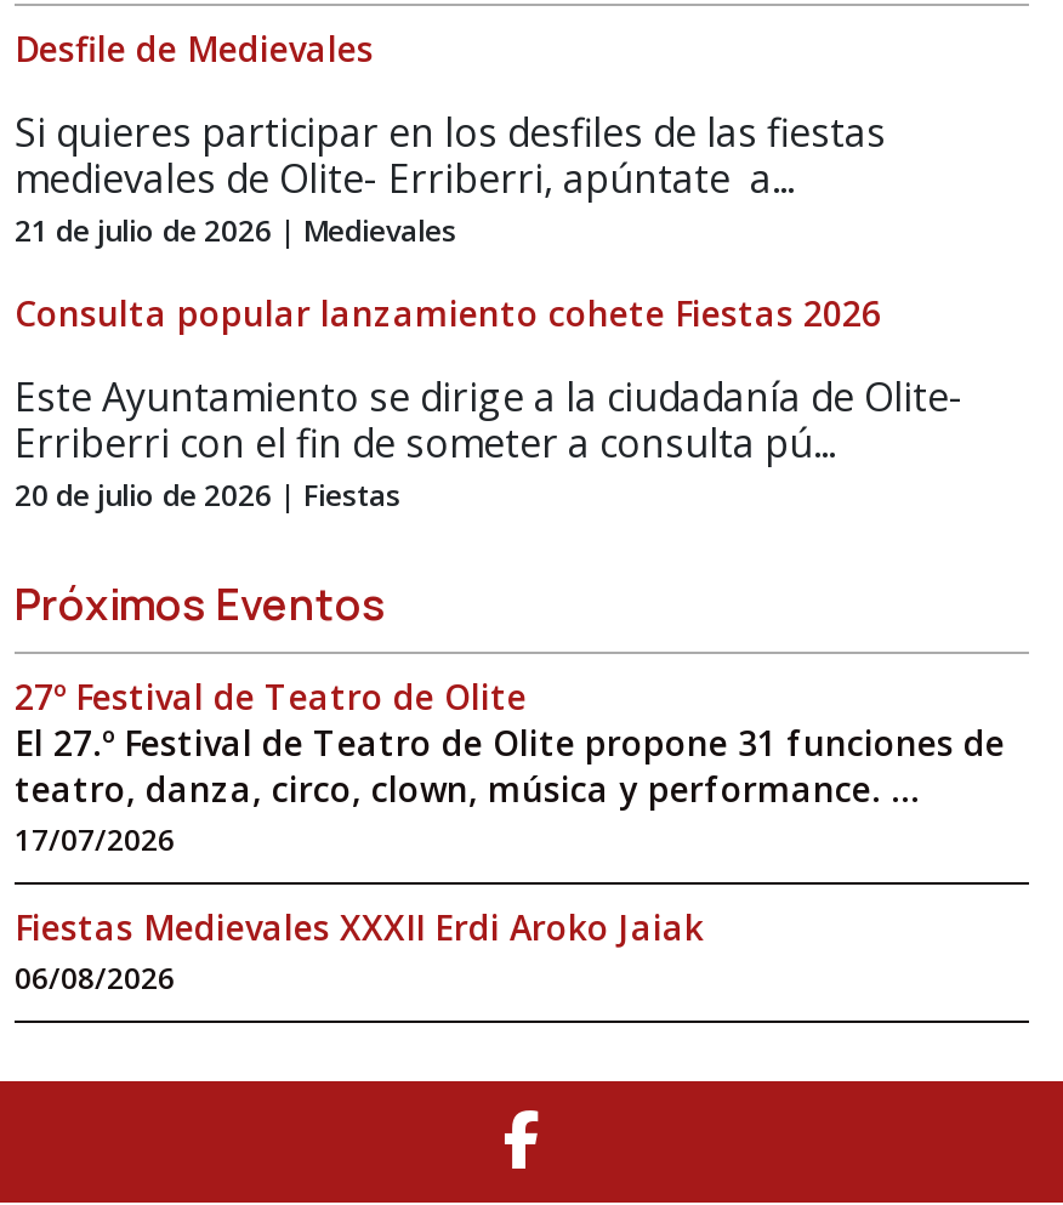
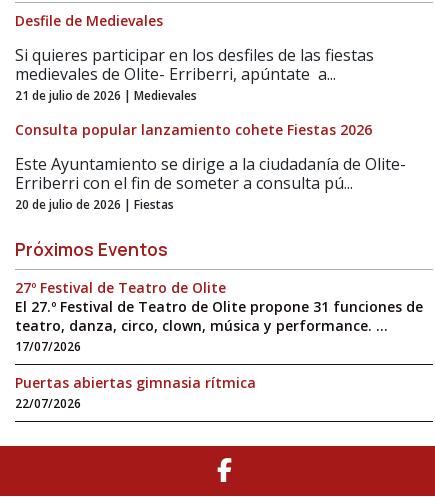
[15,904,704,999] Fiestas Medievales XXXII Erdi Aroko Jaiak | 06/08/2026 -> [15,373,256,412] Puertas abiertas gimnasia rítmica | 22/07/2026

